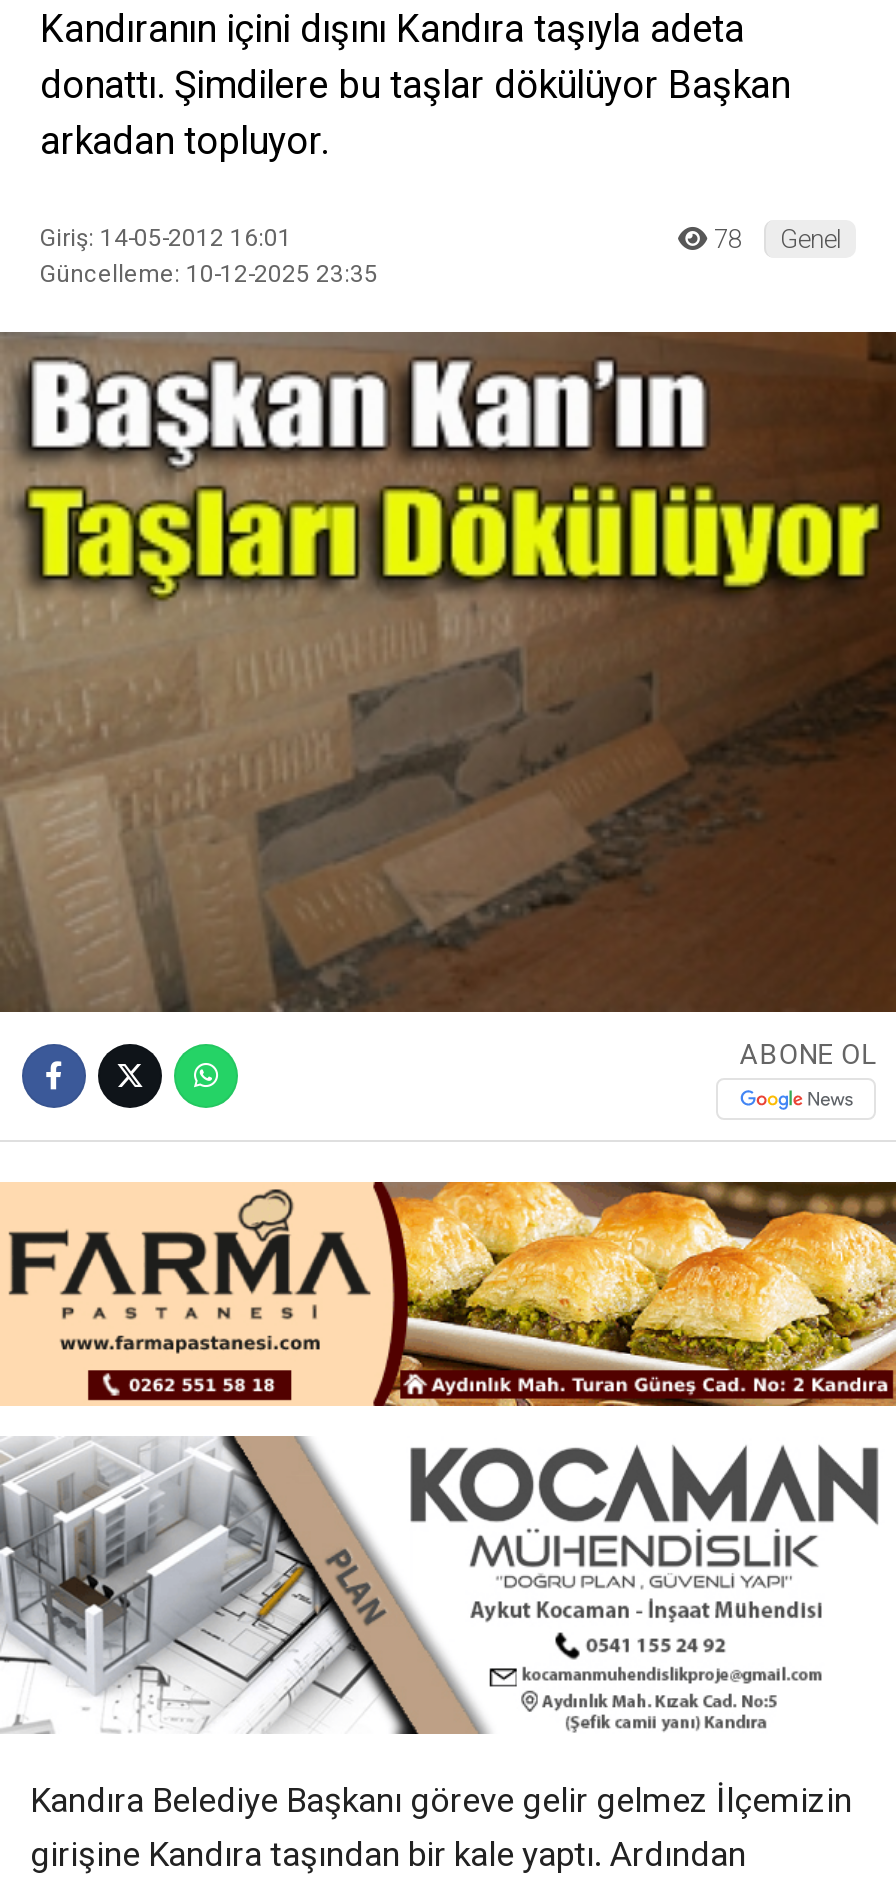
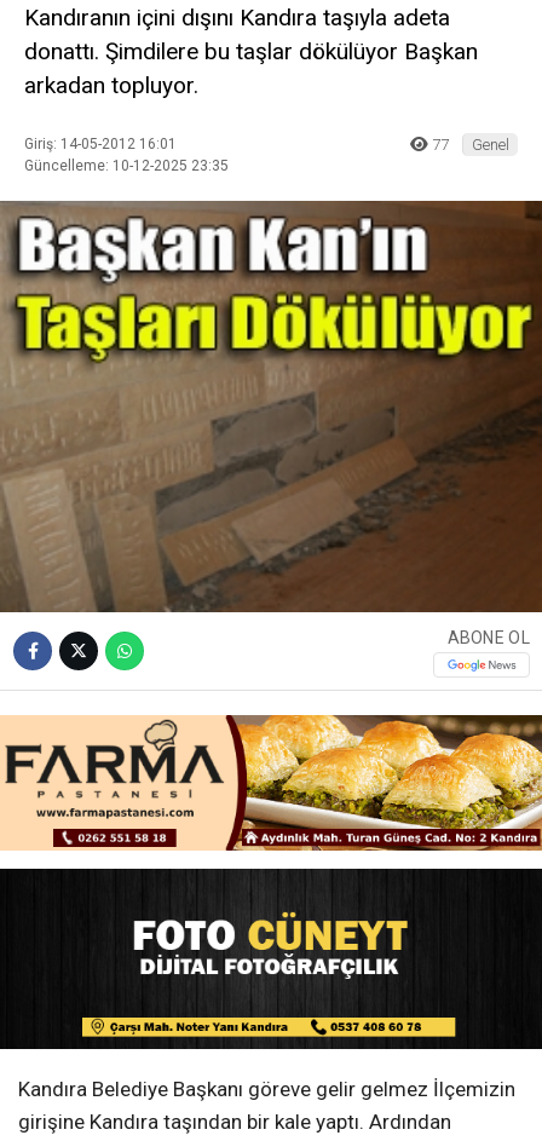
[708,223,842,253] 78 Genel -> [428,135,509,153] 77 Genel
[6,1436,890,1736] [image] -> [4,868,538,1050] [image]

